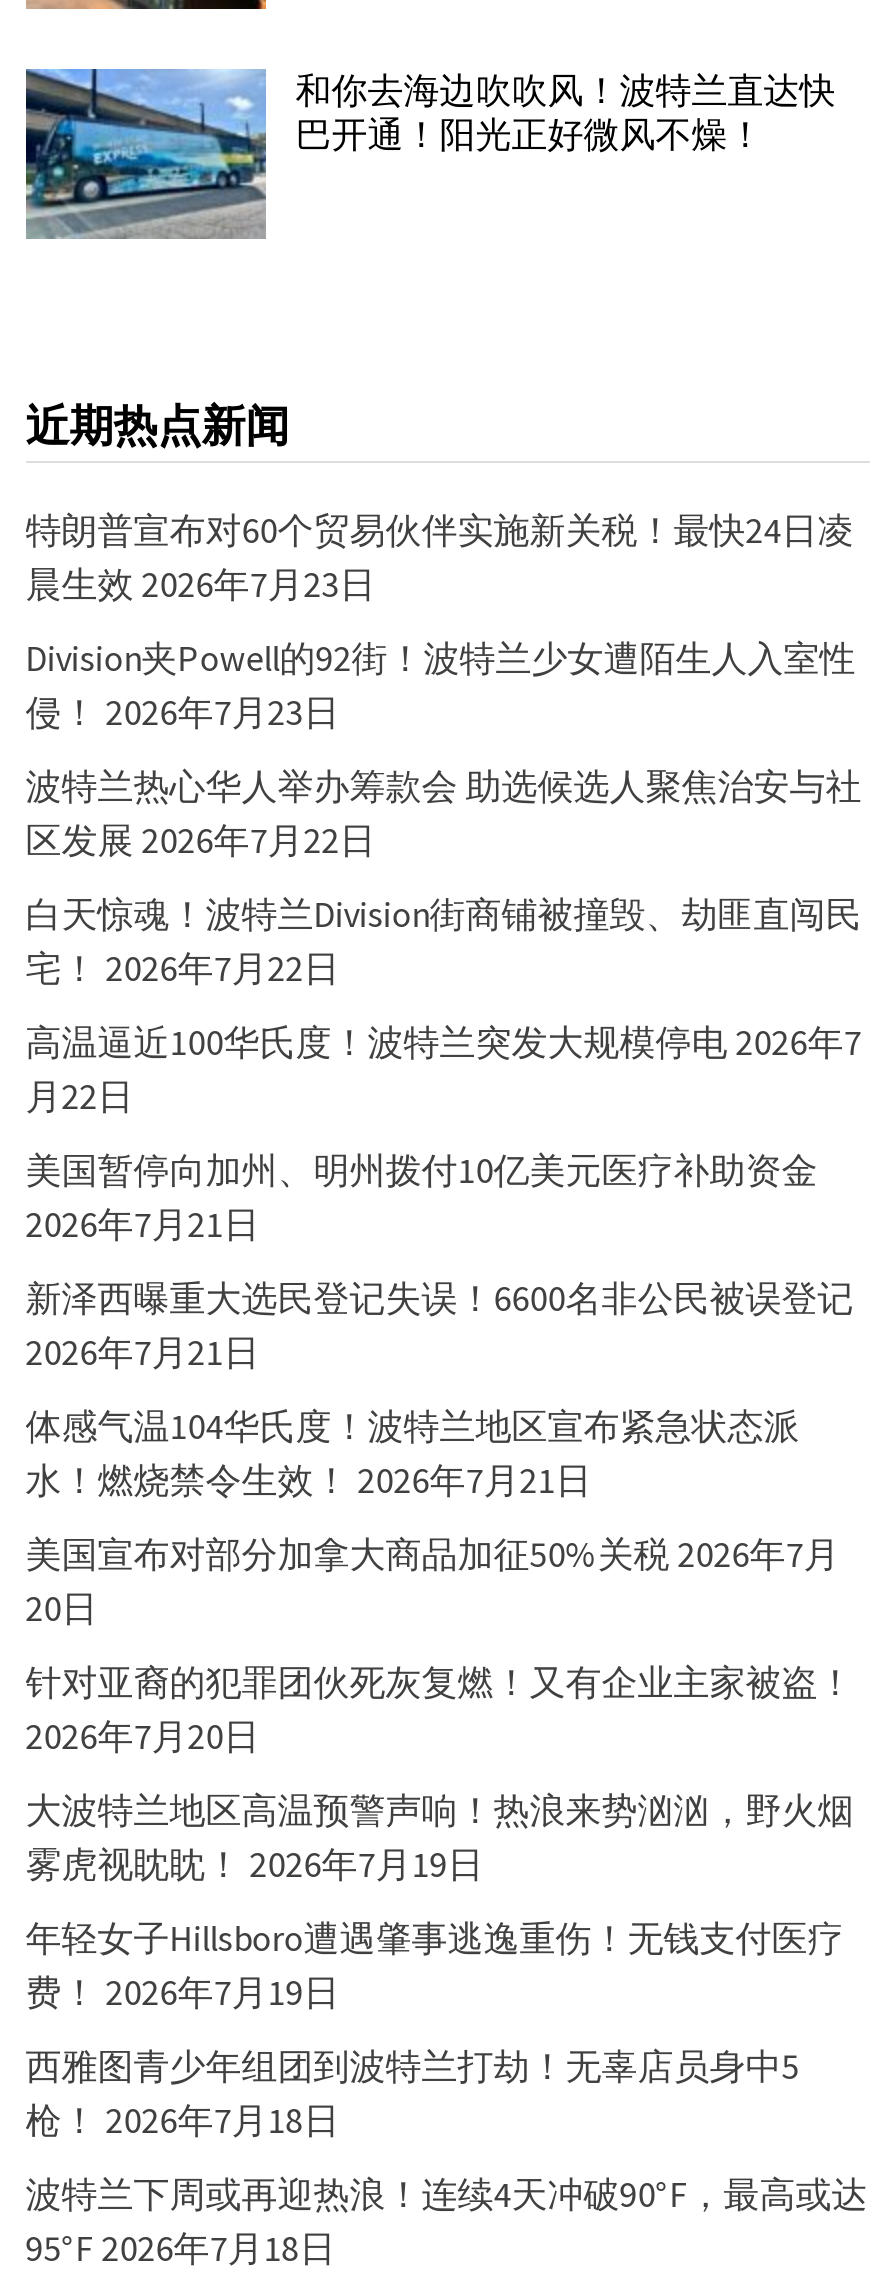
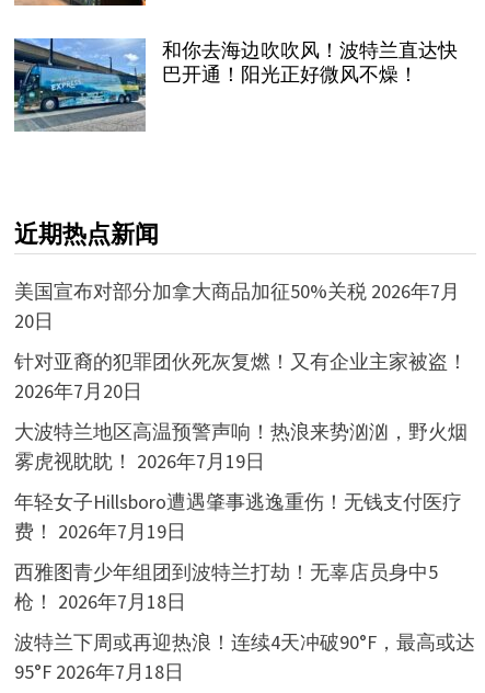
[26,507,862,1503] 特朗普宣布对60个贸易伙伴实施新关税！最快24日凌 | 晨生效 2026年7月23日 | Division夹Powell的92街！波特兰少女遭陌生人入室性 | 侵！ 2026年7月23日 | 波特兰热心华人举办筹款会 助选候选人聚焦治安与社 | 区发展 2026年7月22日 | 白天惊魂！波特兰Division街商铺被撞毁、劫匪直闯民 | 宅！ 2026年7月22日 | 高温逼近100华氏度！波特兰突发大规模停电 2026年7 | 月22日 | 美国暂停向加州、明州拨付10亿美元医疗补助资金 | 2026年7月21日 | 新泽西曝重大选民登记失误！6600名非公民被误登记 | 2026年7月21日 | 体感气温104华氏度！波特兰地区宣布紧急状态派 | 水！燃烧禁令生效！ 2026年7月21日 -> none

